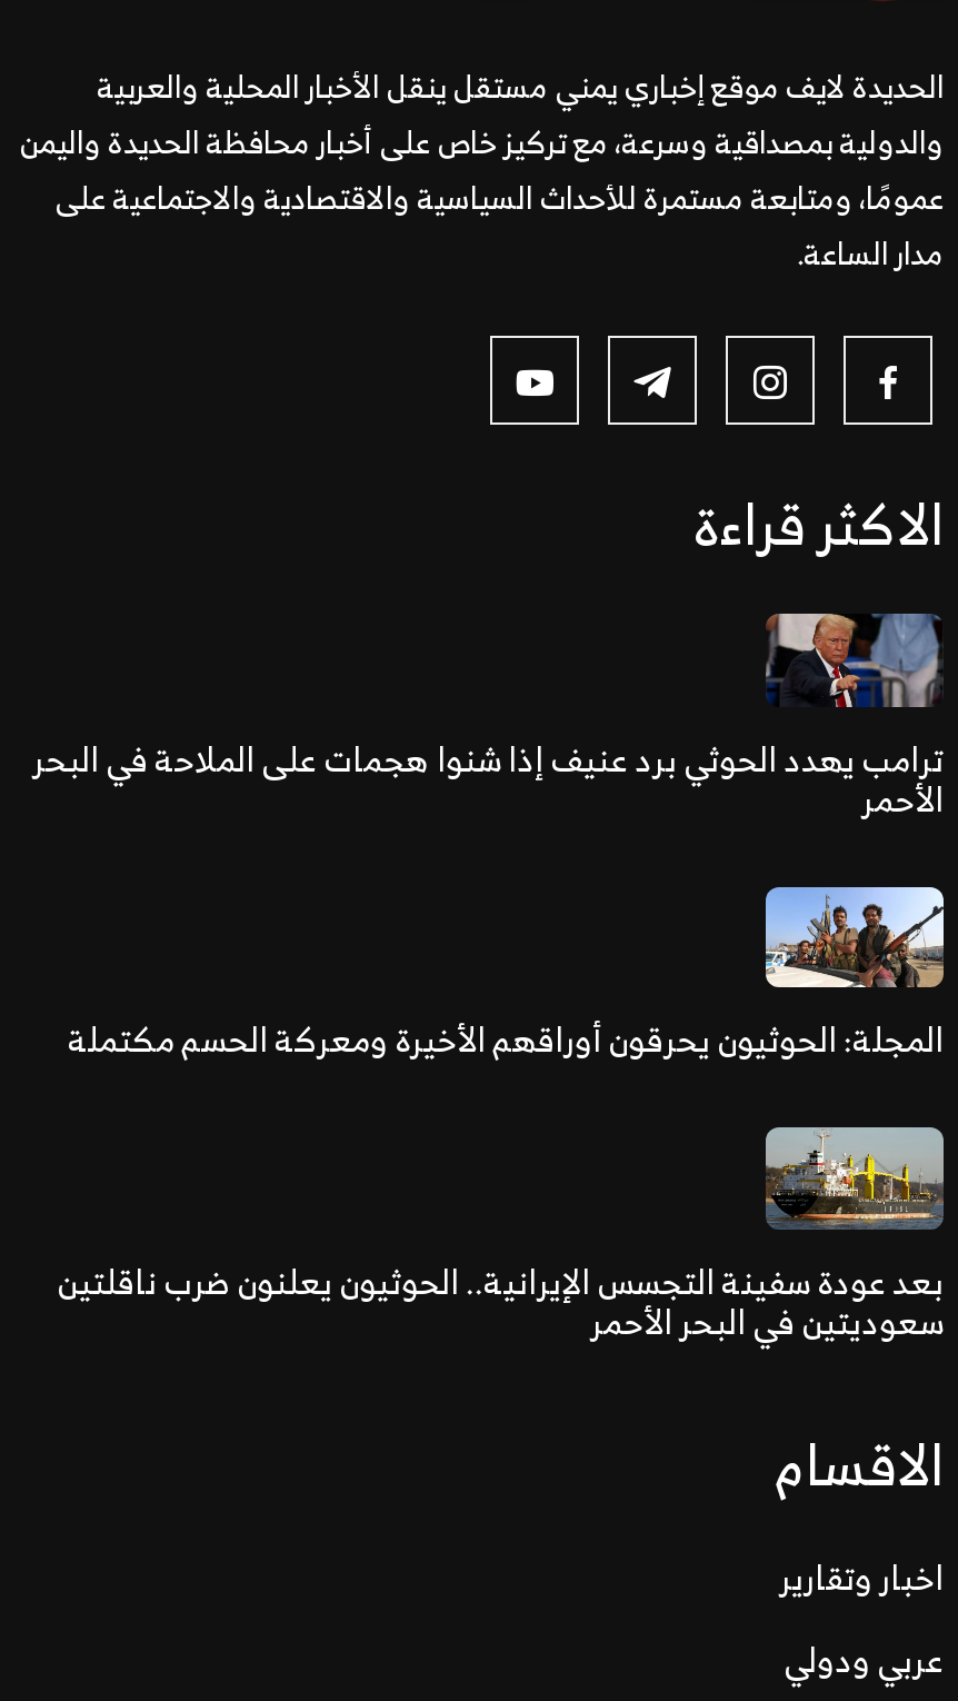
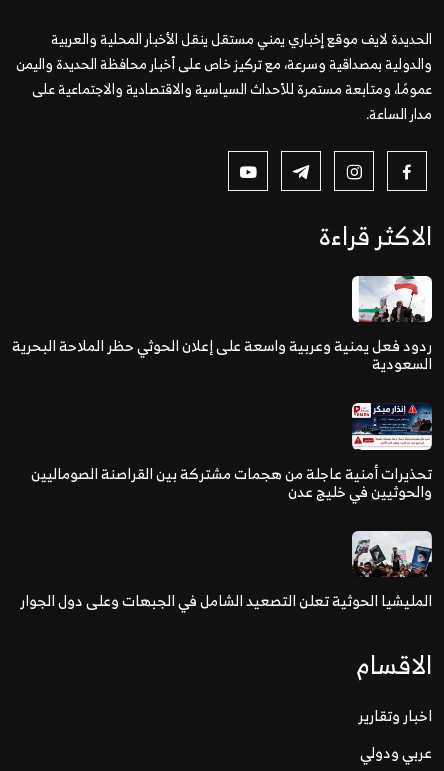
[32,611,944,830] [image] | ترامب يهدد الحوثي برد عنيف إذا شنوا هجمات على الملاحة في البحر | الأحمر -> [12,275,433,377] [image] | ردود فعل يمنية وعربية واسعة على إعلان الحوثي حظر الملاحة البحرية | السعودية
[68,885,946,1070] [image] | المجلة: الحوثيون يحرقون أوراقهم الأخيرة ومعركة الحسم مكتملة -> [31,402,433,504] [image] | تحذيرات أمنية عاجلة من هجمات مشتركة بين القراصنة الصوماليين | والحوثيين في خليج عدن
[57,1138,946,1353] [image] | بعد عودة سفينة التجسس الإيرانية.. الحوثيون يعلنون ضرب ناقلتين | سعوديتين في البحر الأحمر -> [20,513,432,614] [image] | المليشيا الحوثية تعلن التصعيد الشامل في الجبهات وعلى دول الجوار

